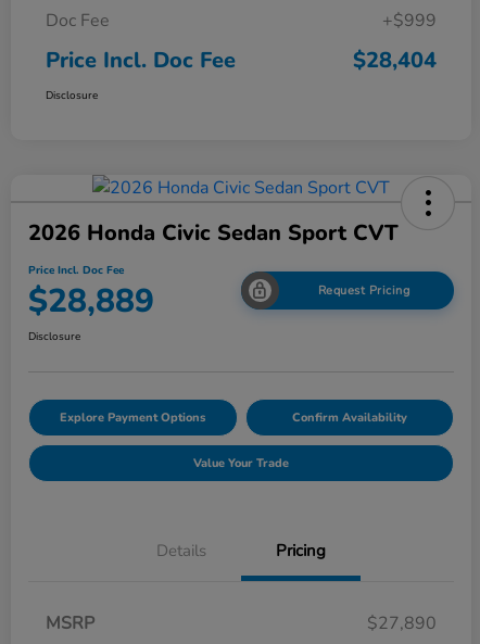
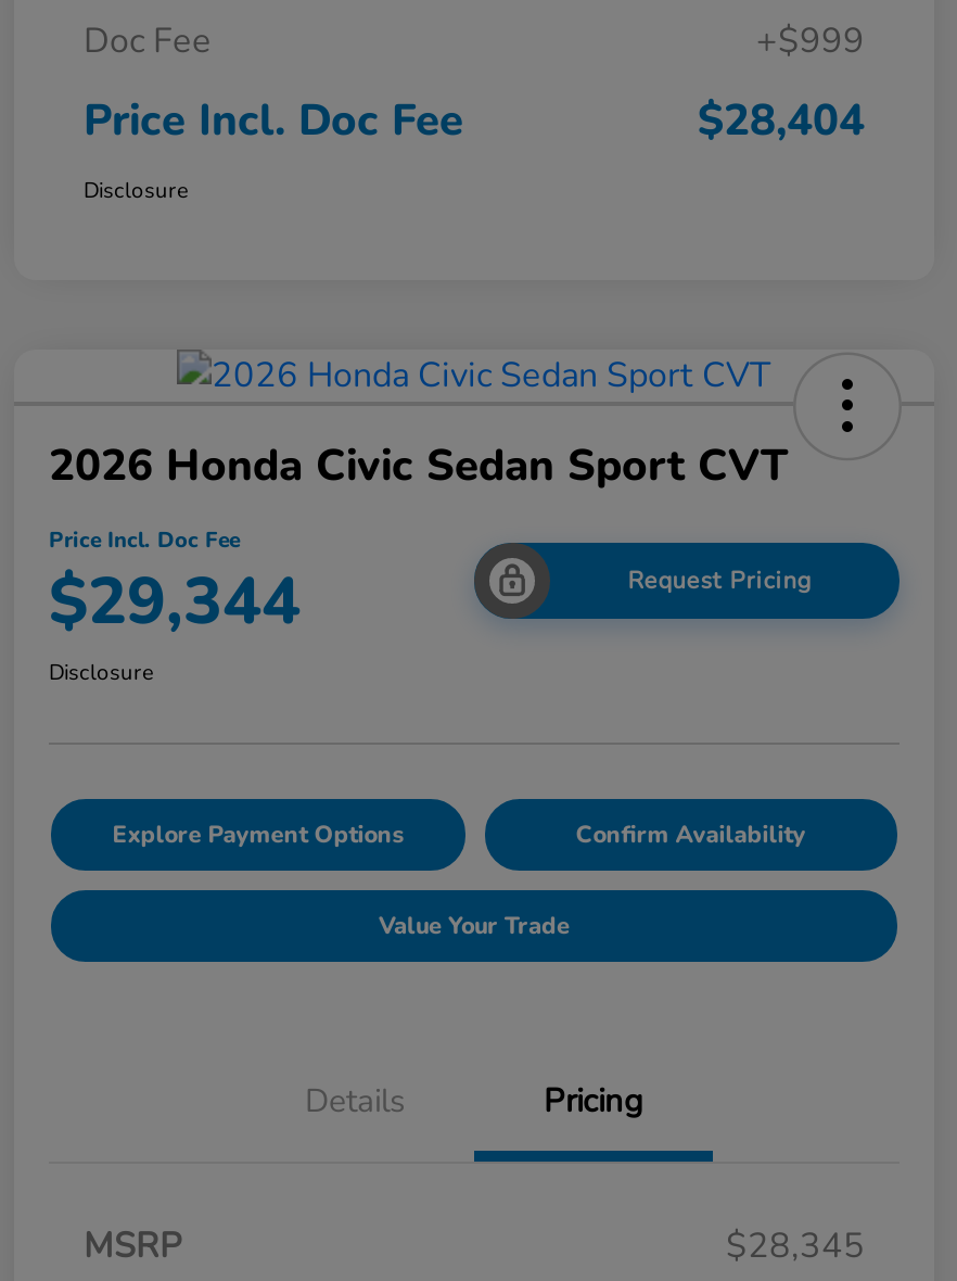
[28,279,154,323] $28,889 -> [49,558,301,647] $29,344
[367,611,437,635] $27,890 -> [726,1222,865,1270] $28,345

